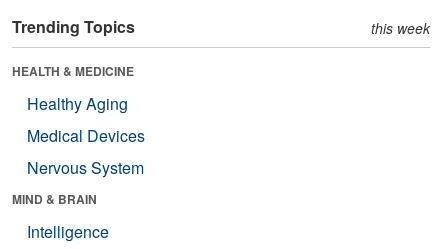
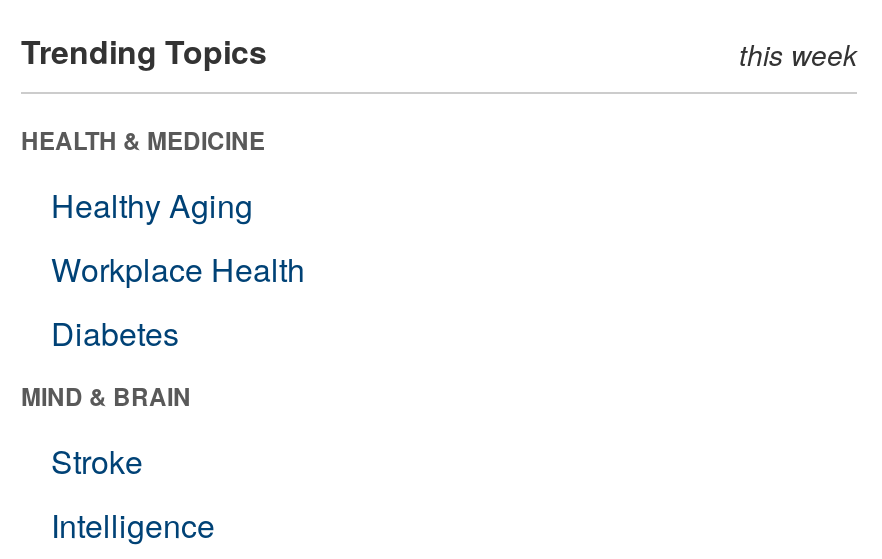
[27,124,145,179] Medical Devices | Nervous System -> [51,246,305,356] Workplace Health | Diabetes
none -> [51,438,143,484] Stroke

